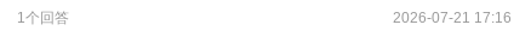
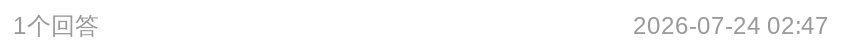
[393,10,512,26] 2026-07-21 17:16 -> [633,12,829,40] 2026-07-24 02:47

